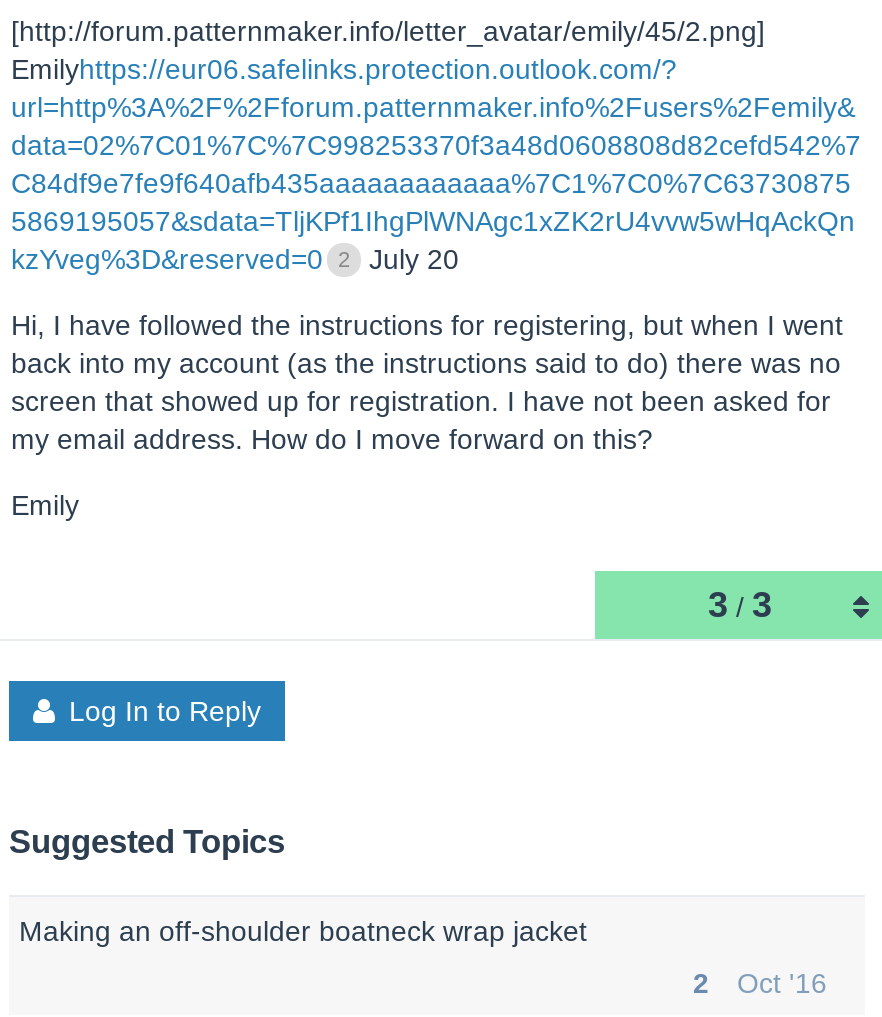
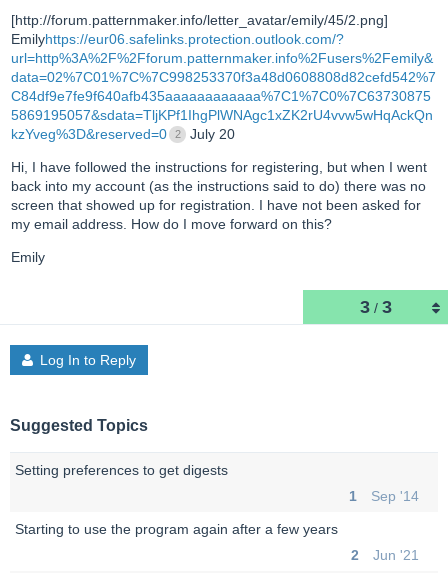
[19,914,587,946] Making an off-shoulder boatneck wrap jacket -> [15,462,419,537] Setting preferences to get digests | 1 | Sep '14 | Starting to use the program again after a few years
[693,966,827,998] 2 Oct '16 -> [351,547,419,563] 2 Jun '21

